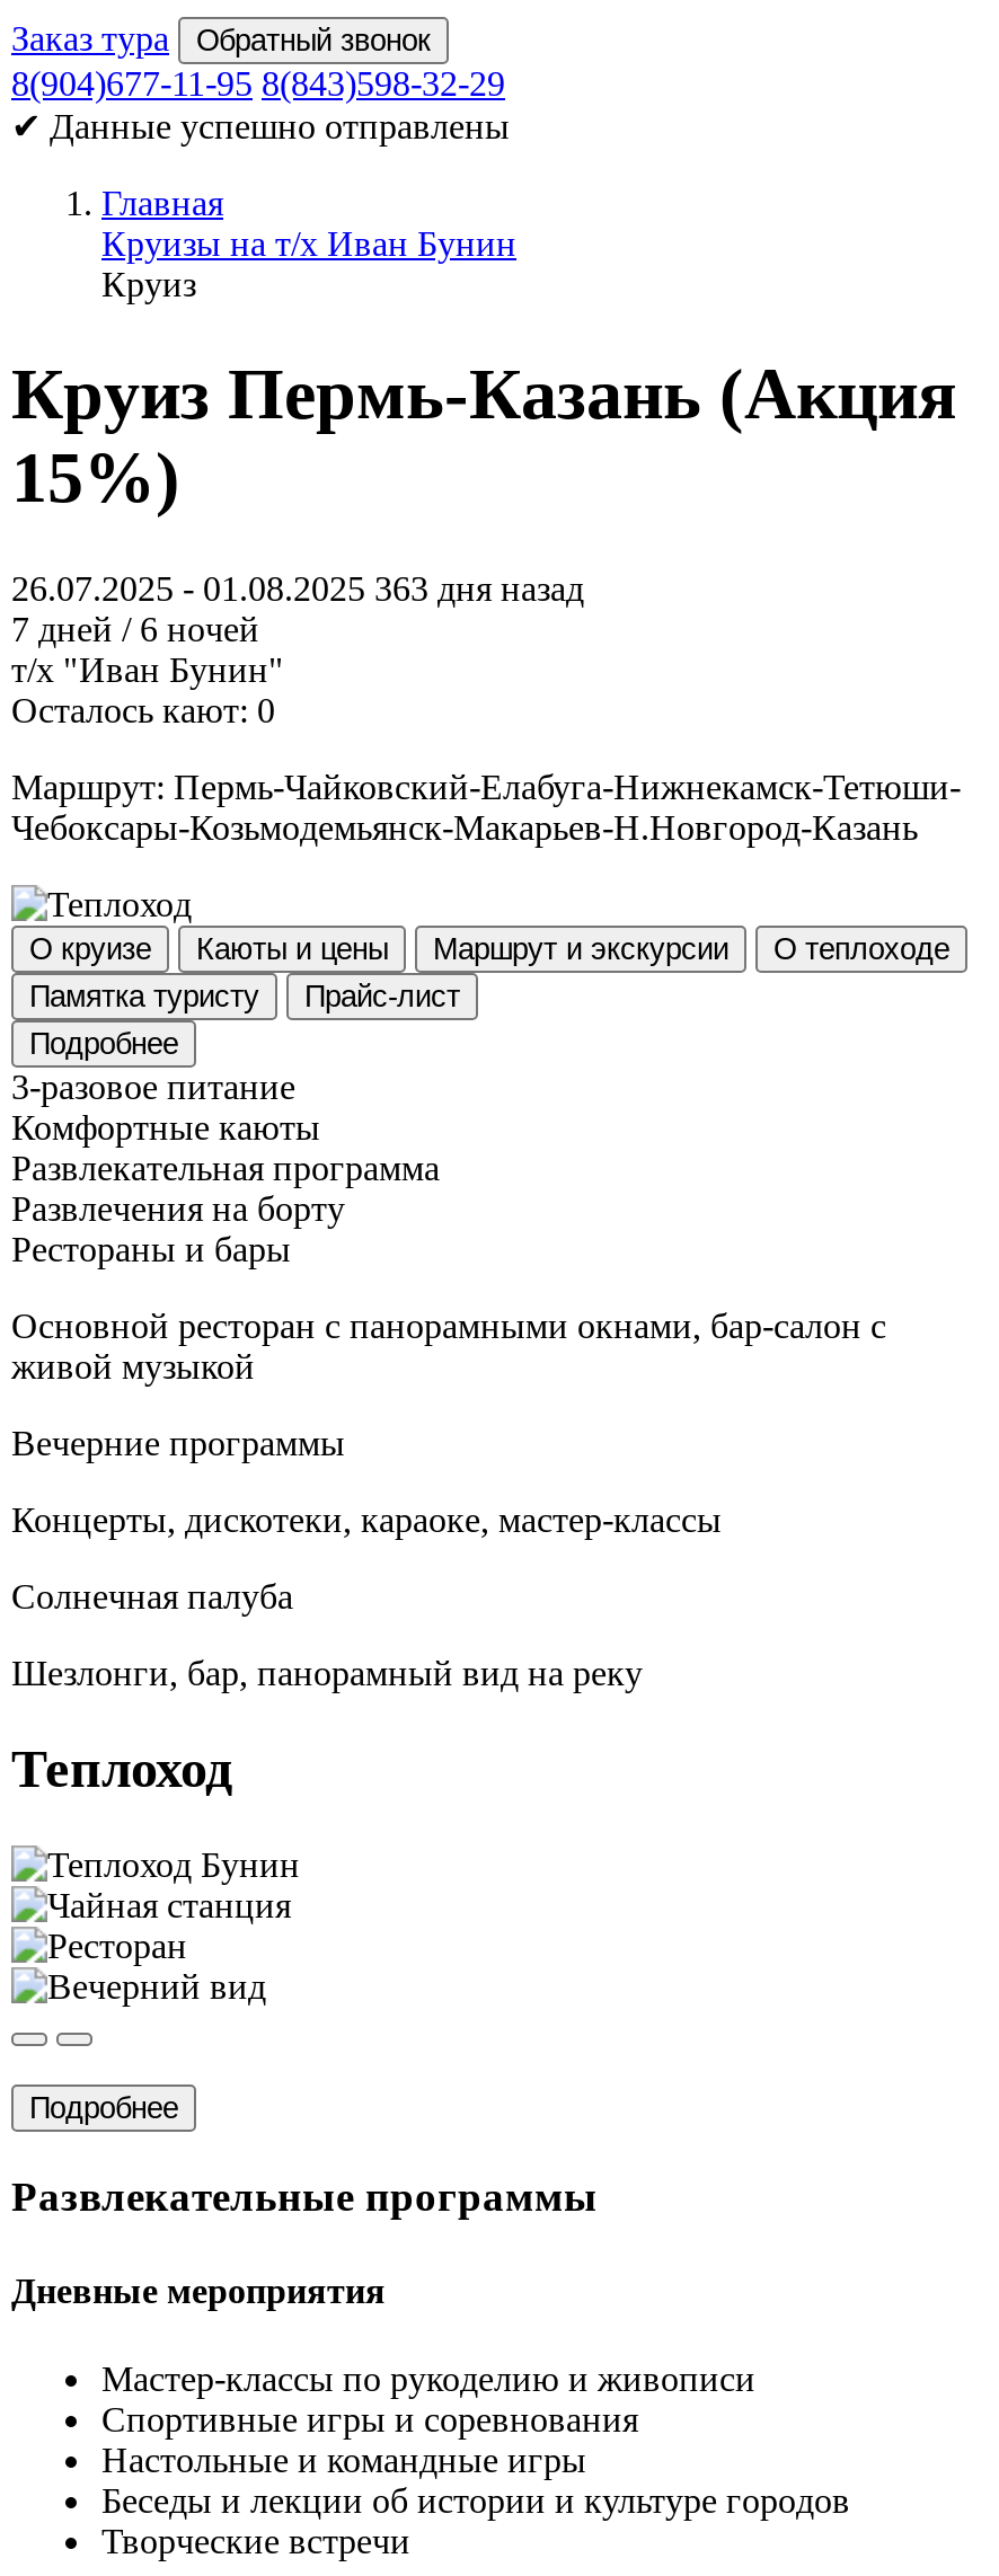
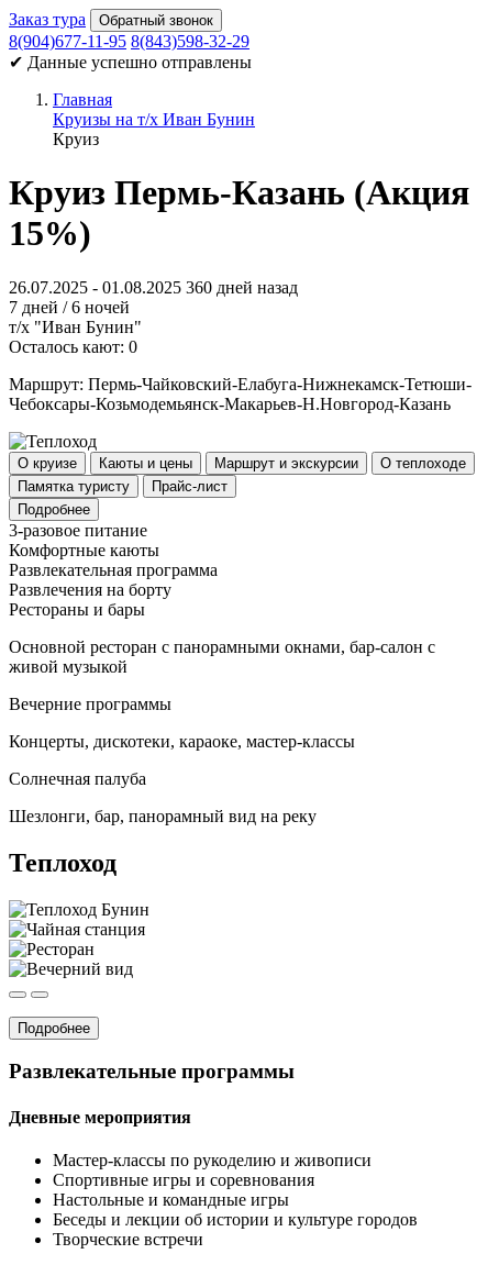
[11,569,584,607] 26.07.2025 - 01.08.2025 363 дня назад -> [9,278,298,297] 26.07.2025 - 01.08.2025 360 дней назад

